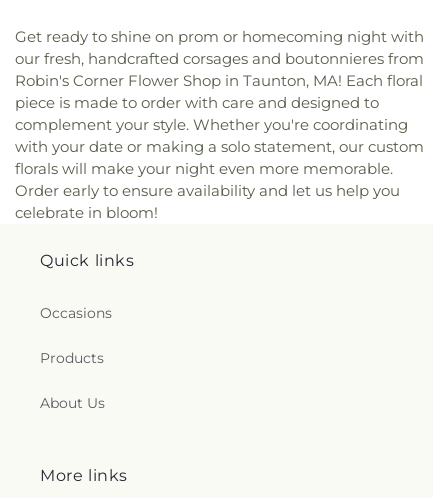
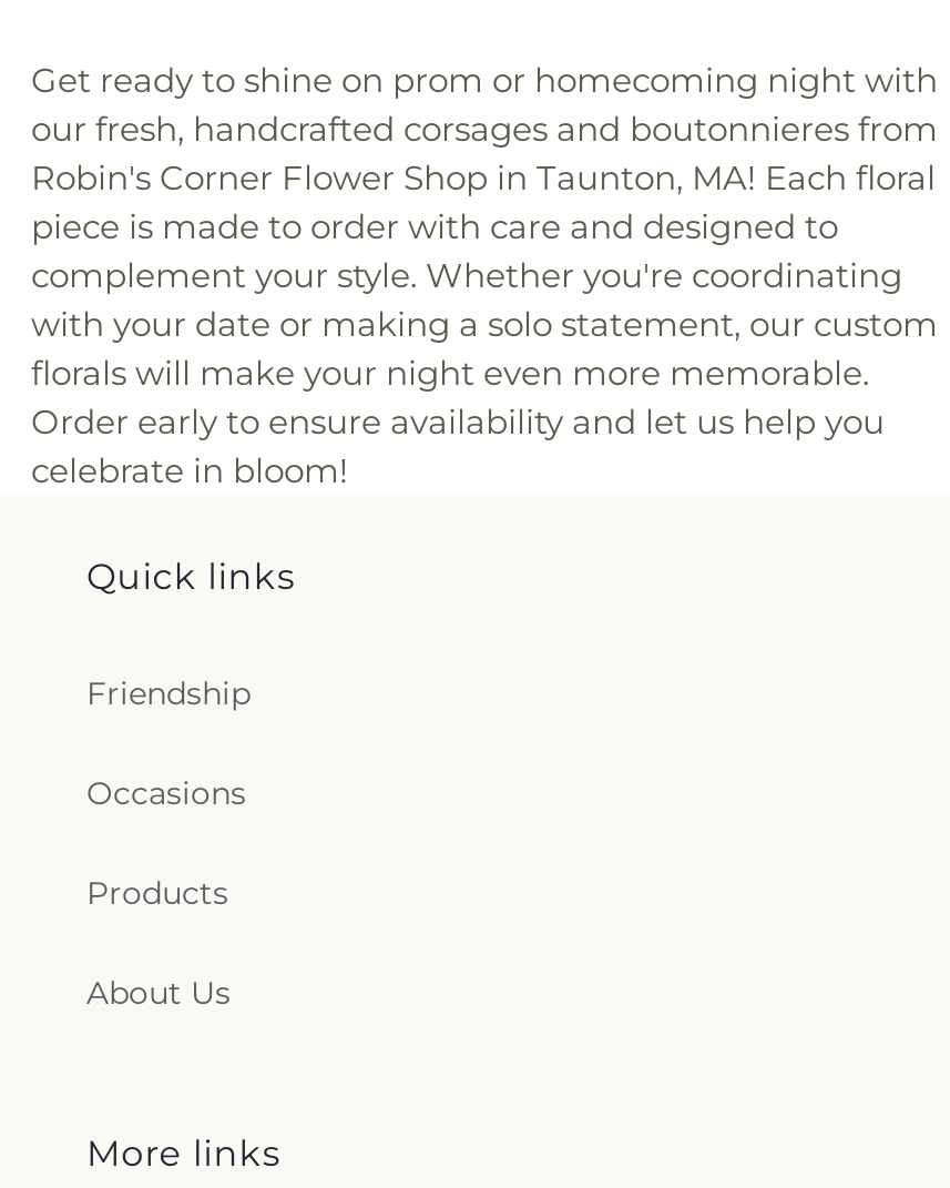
none -> [86,674,251,714] Friendship

